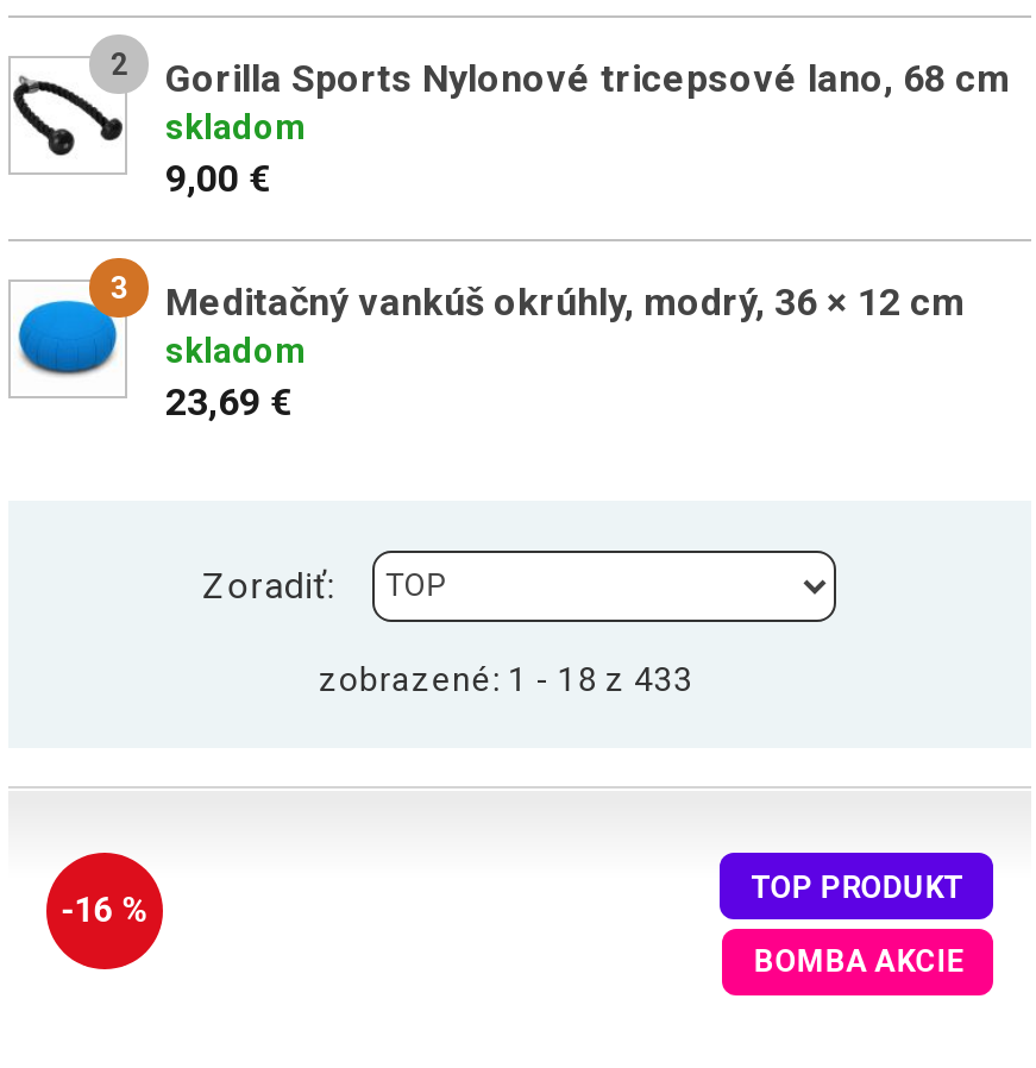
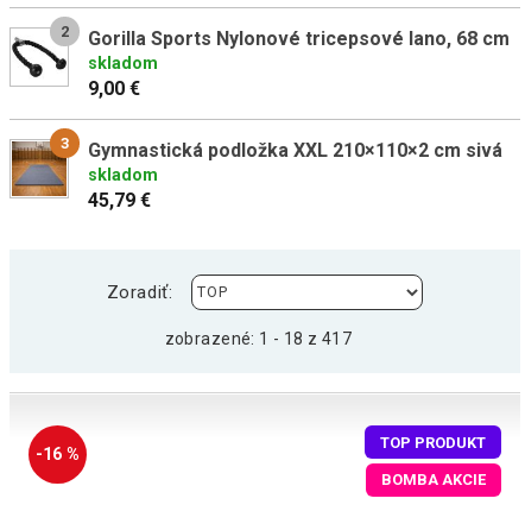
[13,280,965,394] [image] | Meditačný vankúš okrúhly, modrý, 36 × 12 cm -> [11,139,502,197] [image] | Gymnastická podložka XXL 210×110×2 cm sivá
[165,380,291,425] 23,69 € -> [88,189,151,212] 45,79 €
[319,661,694,699] zobrazené: 1 - 18 z 433 -> [165,330,352,349] zobrazené: 1 - 18 z 417

